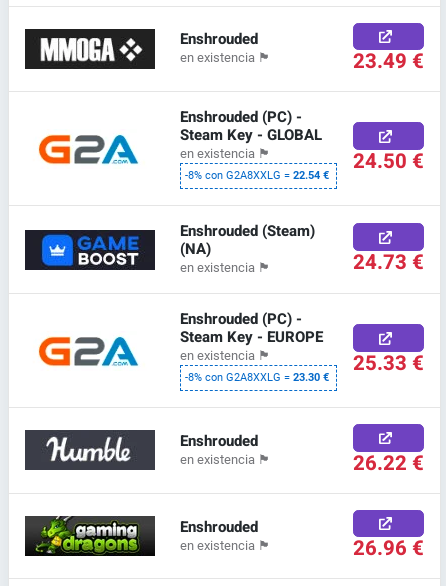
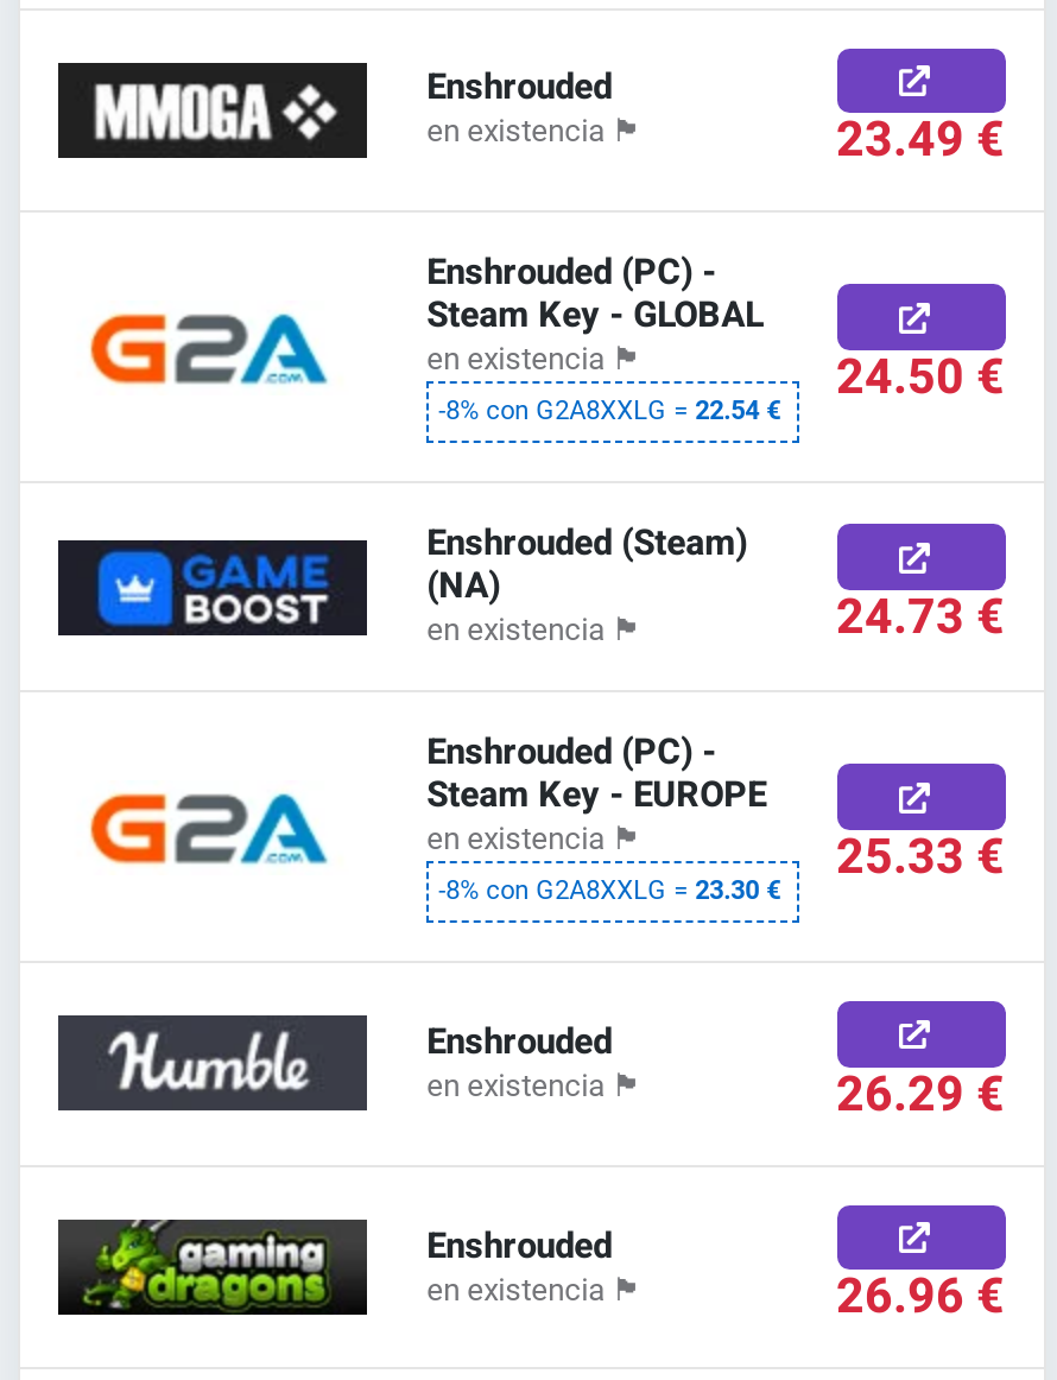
[352,449,423,479] 26.22 € -> [836,1060,1005,1131] 26.29 €

